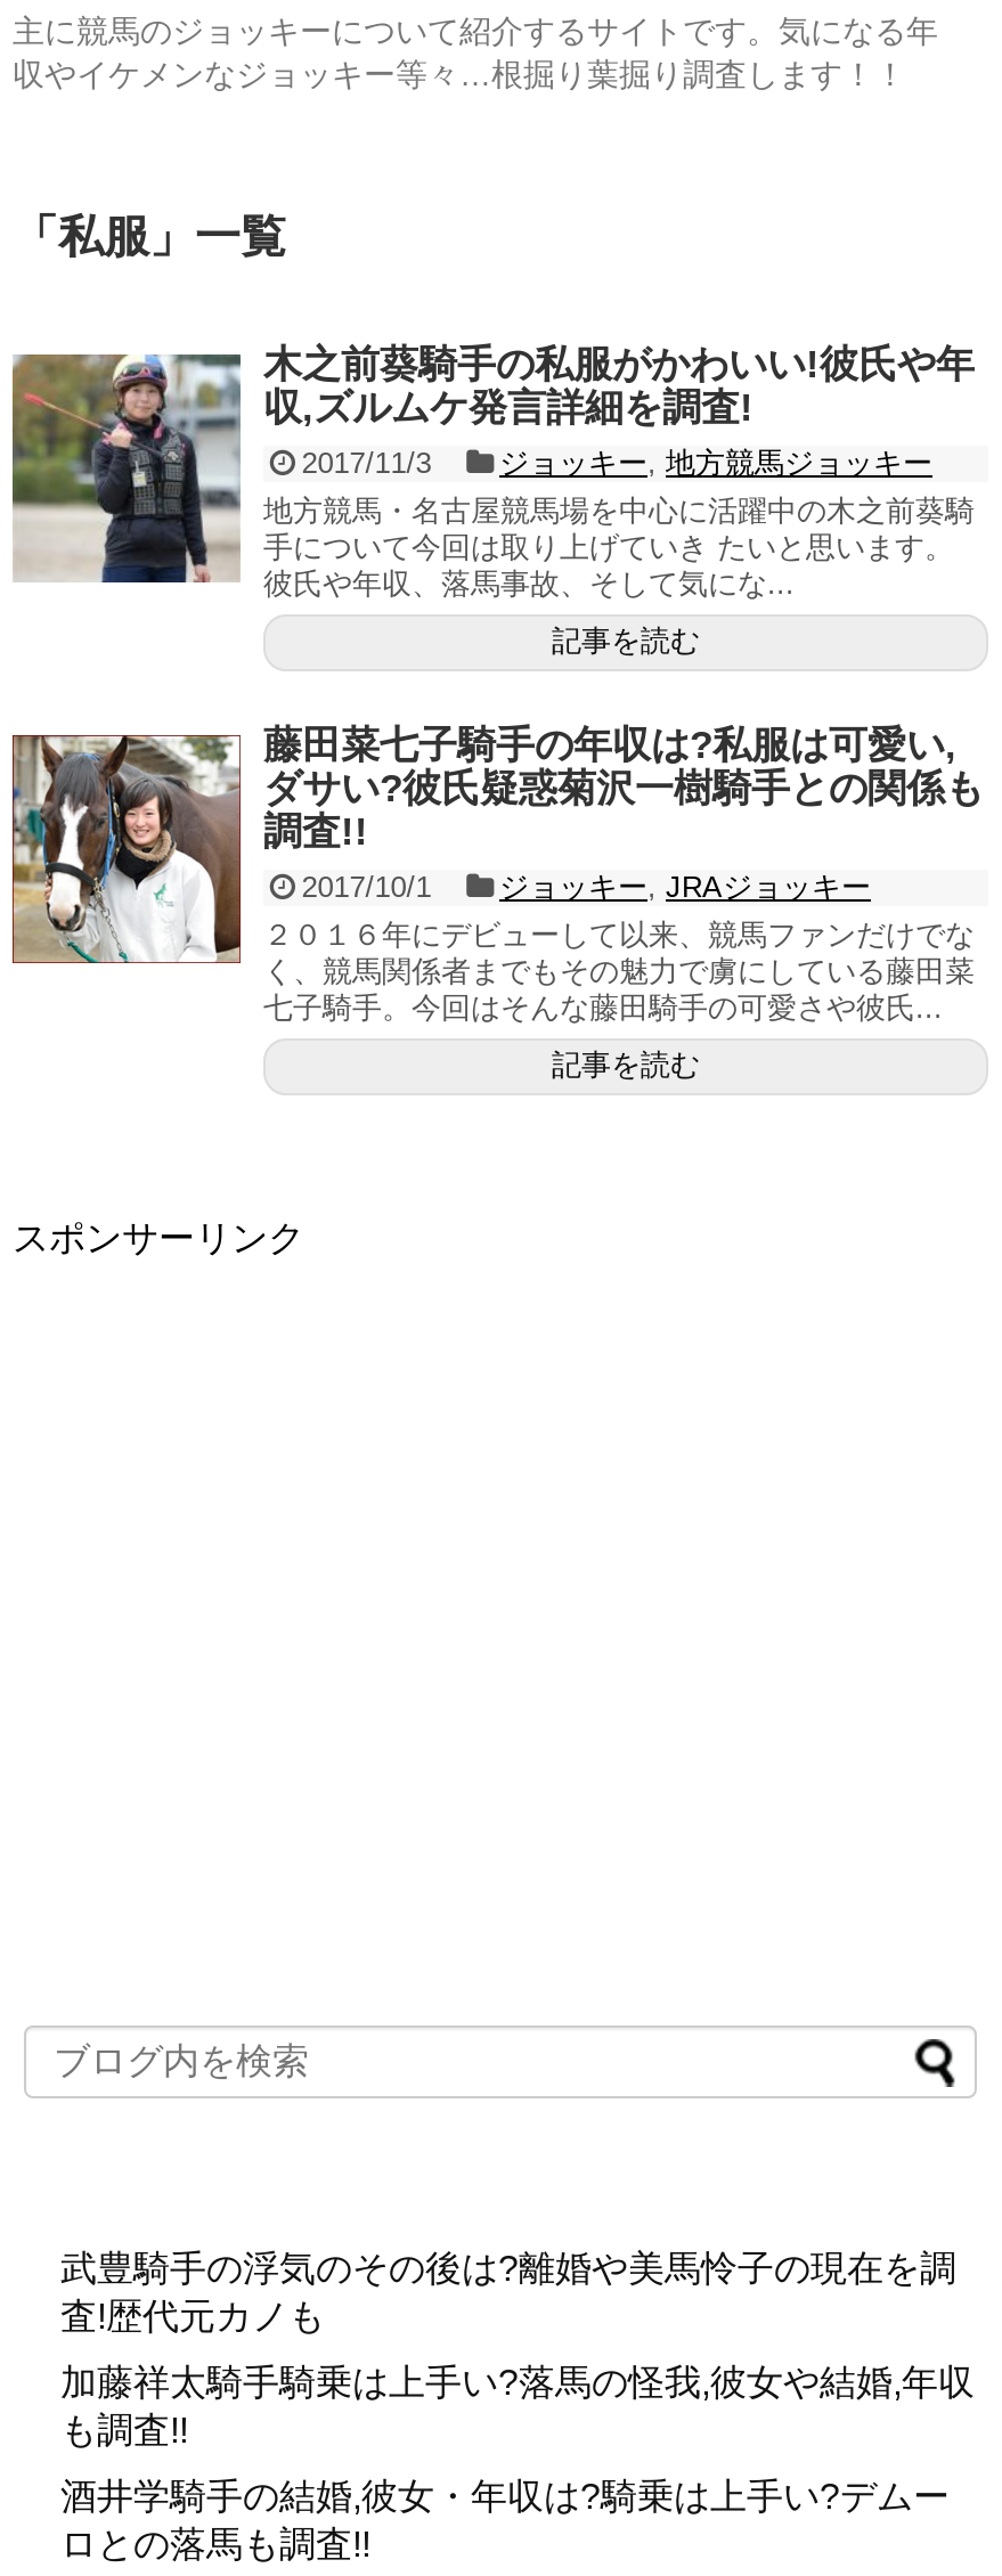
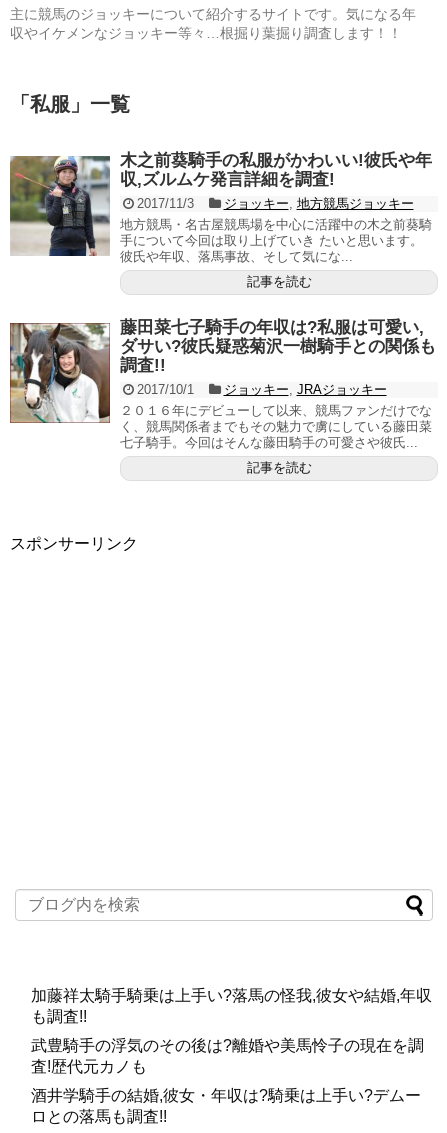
moved [60,2248,956,2335] -> [31,1037,424,1075]: 武豊騎手の浮気のその後は?離婚や美馬怜子の現在を調 | 査!歴代元カノも
moved [60,2362,975,2449] -> [31,987,432,1025]: 加藤祥太騎手騎乗は上手い?落馬の怪我,彼女や結婚,年収 | も調査!!

